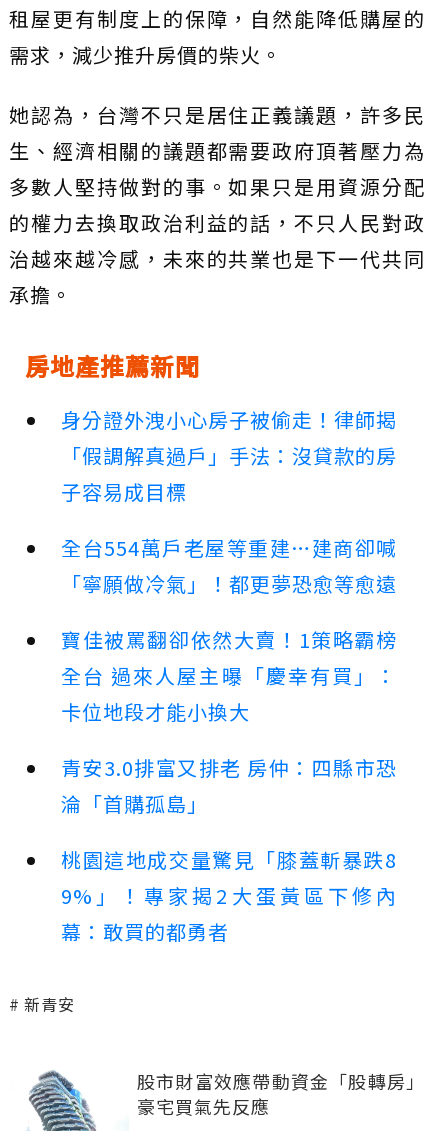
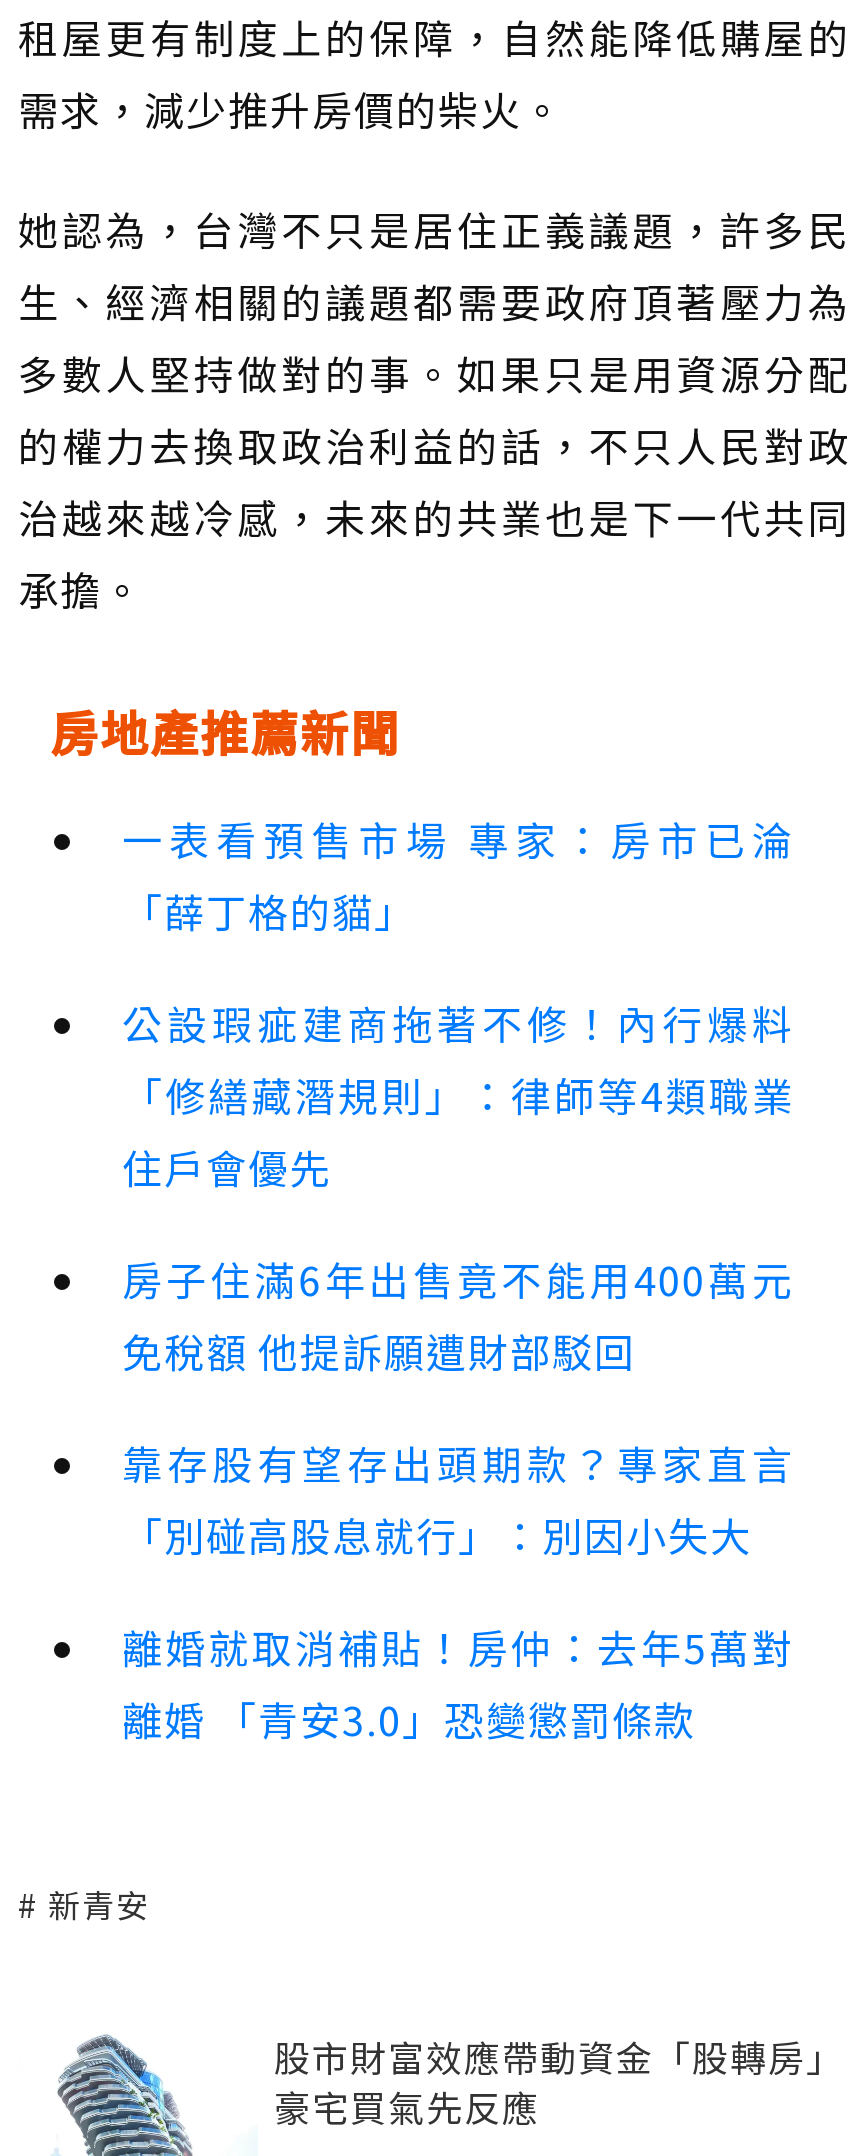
[61,405,397,506] 身分證外洩小心房子被偷走！律師揭 | 「假調解真過戶」手法：沒貸款的房 | 子容易成目標 -> [122,810,794,940] 一表看預售市場 專家：房市已淪 | 「薛丁格的貓」
[61,533,397,598] 全台554萬戶老屋等重建…建商卻喊 | 「寧願做冷氣」！都更夢恐愈等愈遠 -> [122,994,794,1196] 公設瑕疵建商拖著不修！內行爆料 | 「修繕藏潛規則」：律師等4類職業 | 住戶會優先
[61,625,397,726] 寶佳被罵翻卻依然大賣！1策略霸榜 | 全台 過來人屋主曝「慶幸有買」： | 卡位地段才能小換大 -> [122,1250,794,1380] 房子住滿6年出售竟不能用400萬元 | 免稅額 他提訴願遭財部駁回
[61,753,397,818] 青安3.0排富又排老 房仲：四縣市恐 | 淪「首購孤島」 -> [122,1434,794,1564] 靠存股有望存出頭期款？專家直言 | 「別碰高股息就行」：別因小失大
[61,845,397,946] 桃園這地成交量驚見「膝蓋斬暴跌8 | 9%」！專家揭2大蛋黃區下修內 | 幕：敢買的都勇者 -> [122,1618,794,1748] 離婚就取消補貼！房仲：去年5萬對 | 離婚 「青安3.0」恐變懲罰條款

